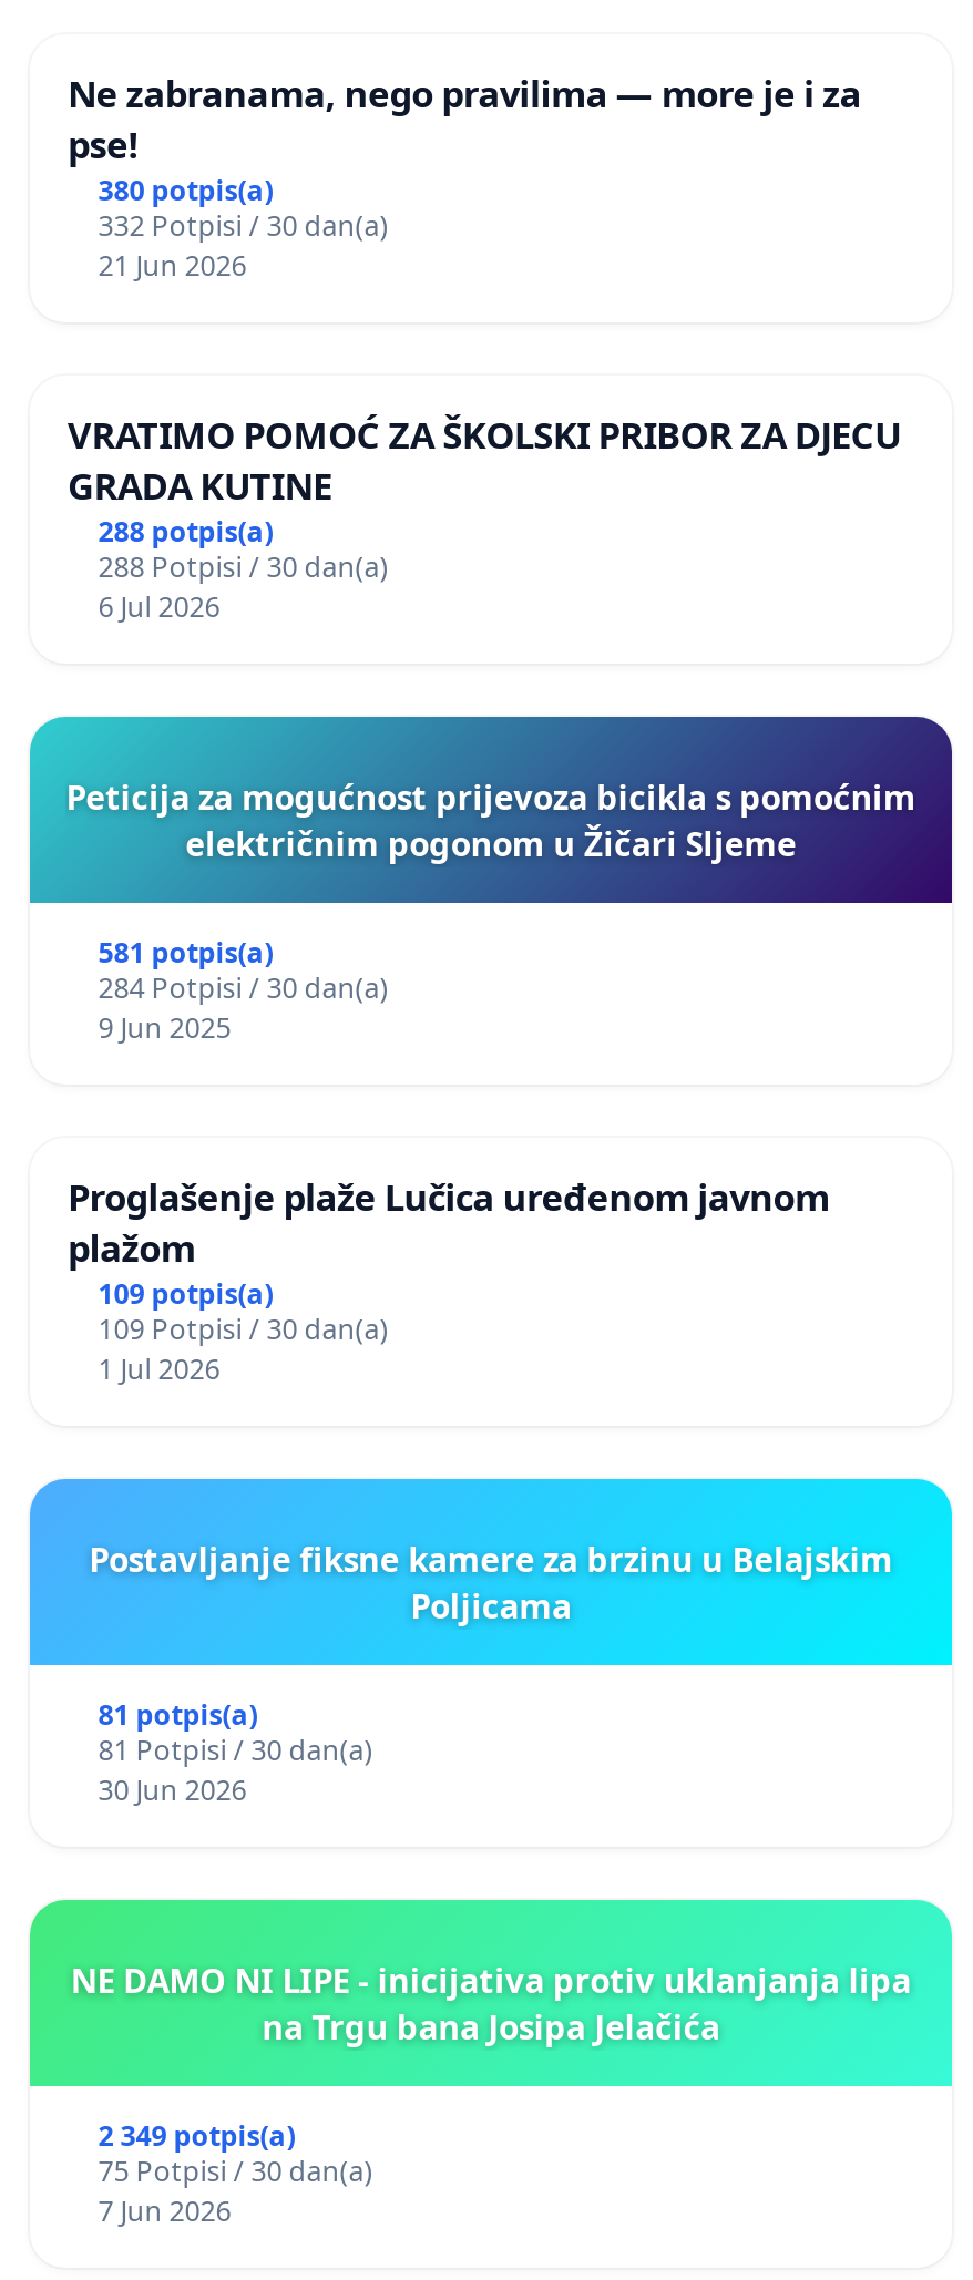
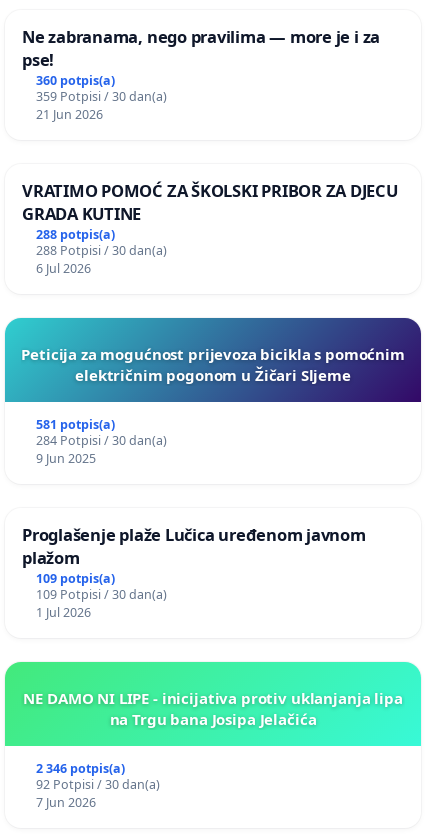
[98,172,273,210] 380 potpis(a) -> [36,72,115,89] 360 potpis(a)
[98,208,389,245] 332 Potpisi / 30 dan(a) -> [36,88,167,105] 359 Potpisi / 30 dan(a)
[28,1477,952,1809] [image] | Postavljanje fiksne kamere za brzinu u Belajskim | Poljicama | 81 potpis(a) | 81 Potpisi / 30 dan(a) | 30 Jun 2026 -> none
[98,2117,295,2155] 2 349 potpis(a) -> [36,760,125,777] 2 346 potpis(a)
[98,2152,373,2190] 75 Potpisi / 30 dan(a) -> [36,776,160,793] 92 Potpisi / 30 dan(a)

